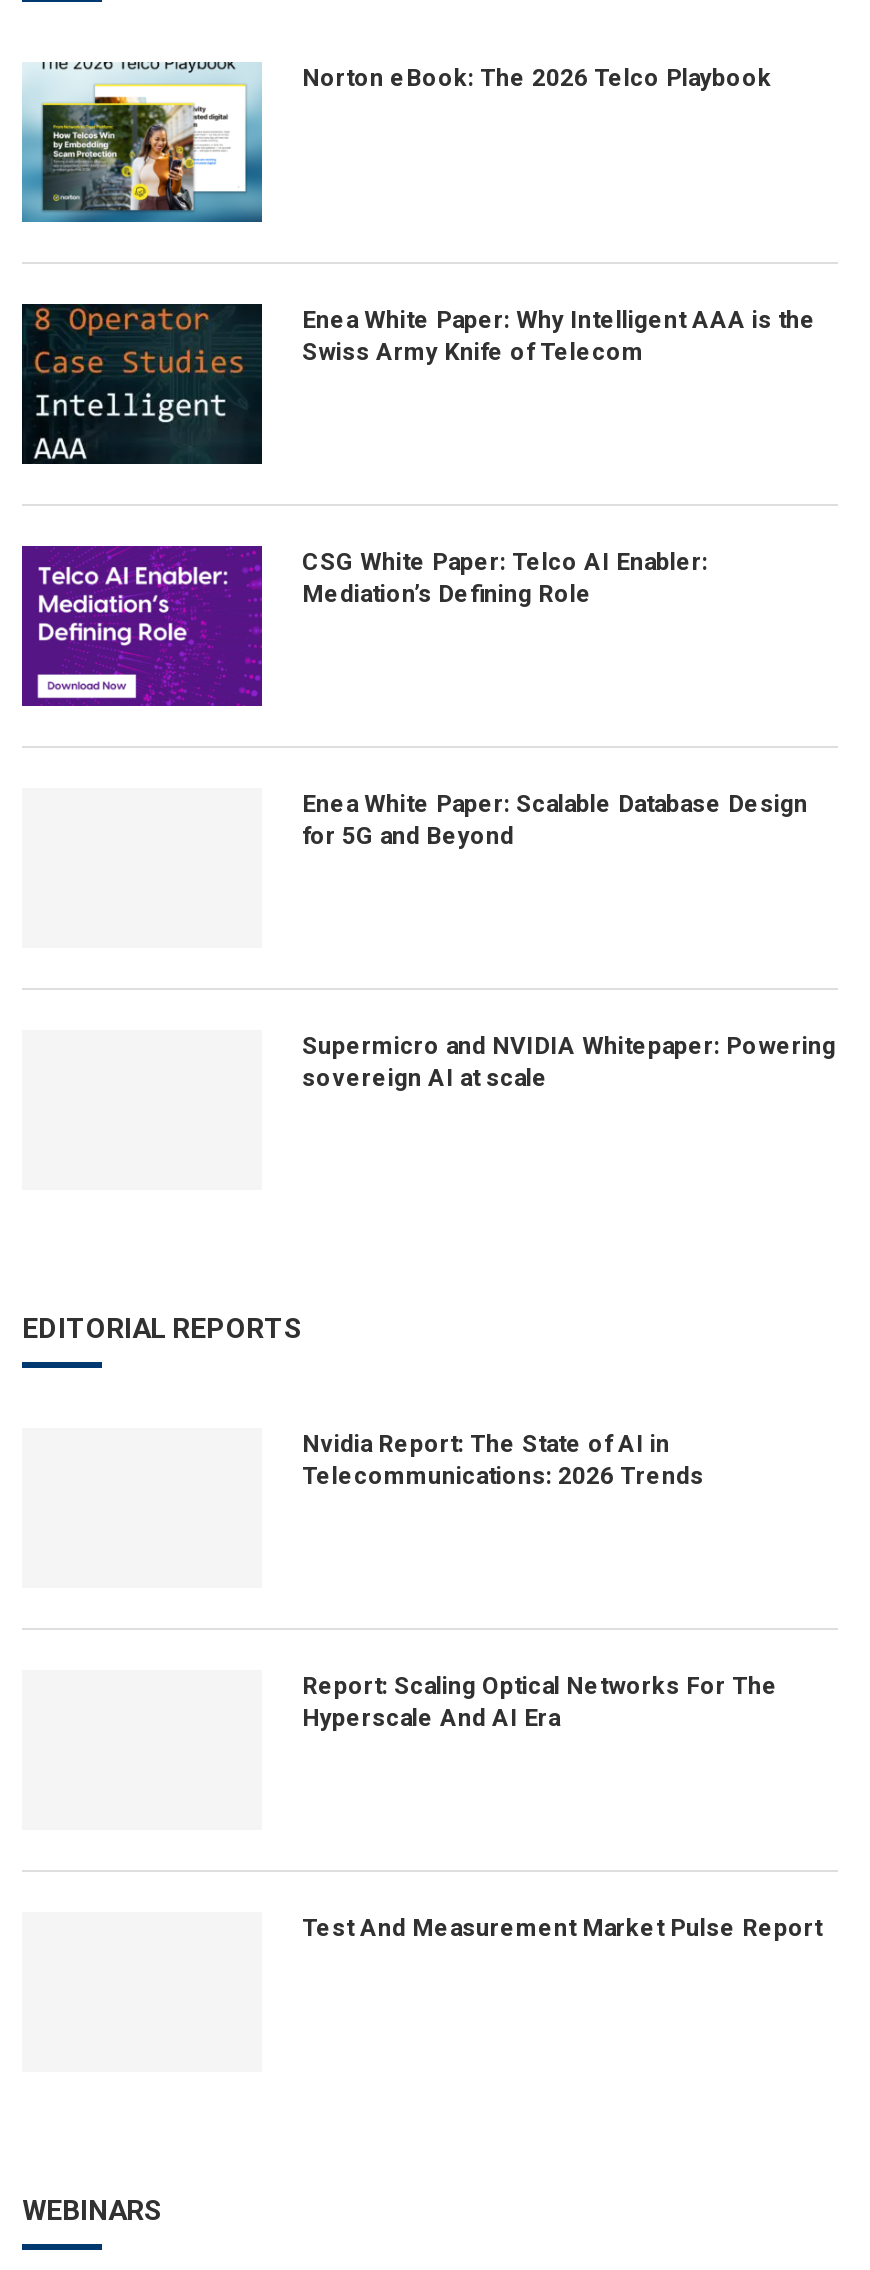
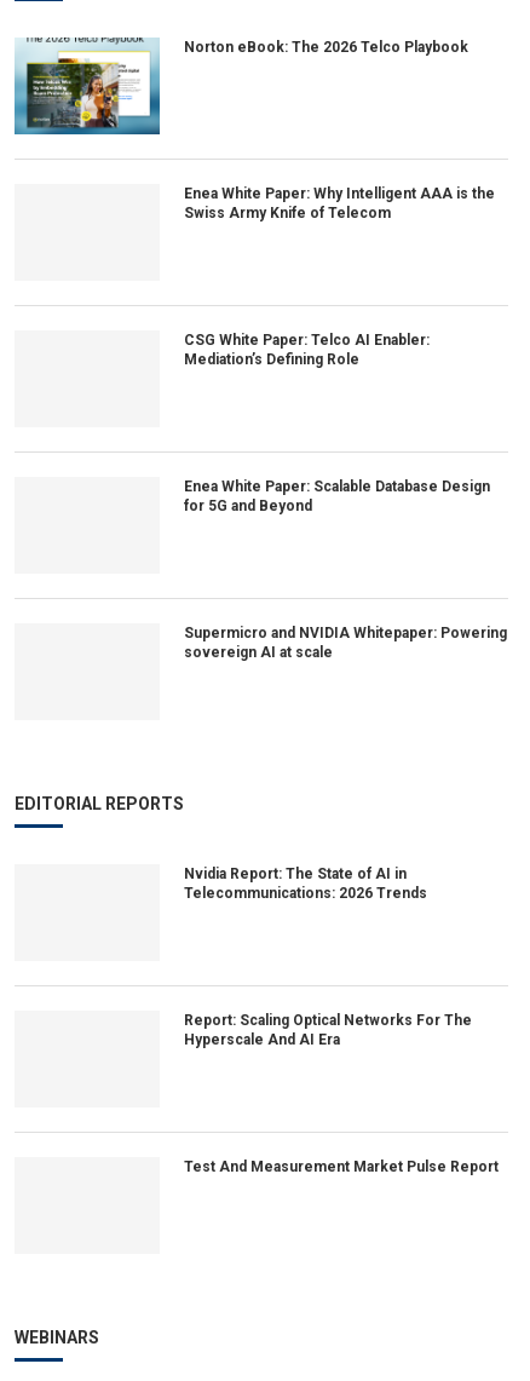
[20,302,264,466] [image] -> none
[20,544,264,708] [image] -> none

